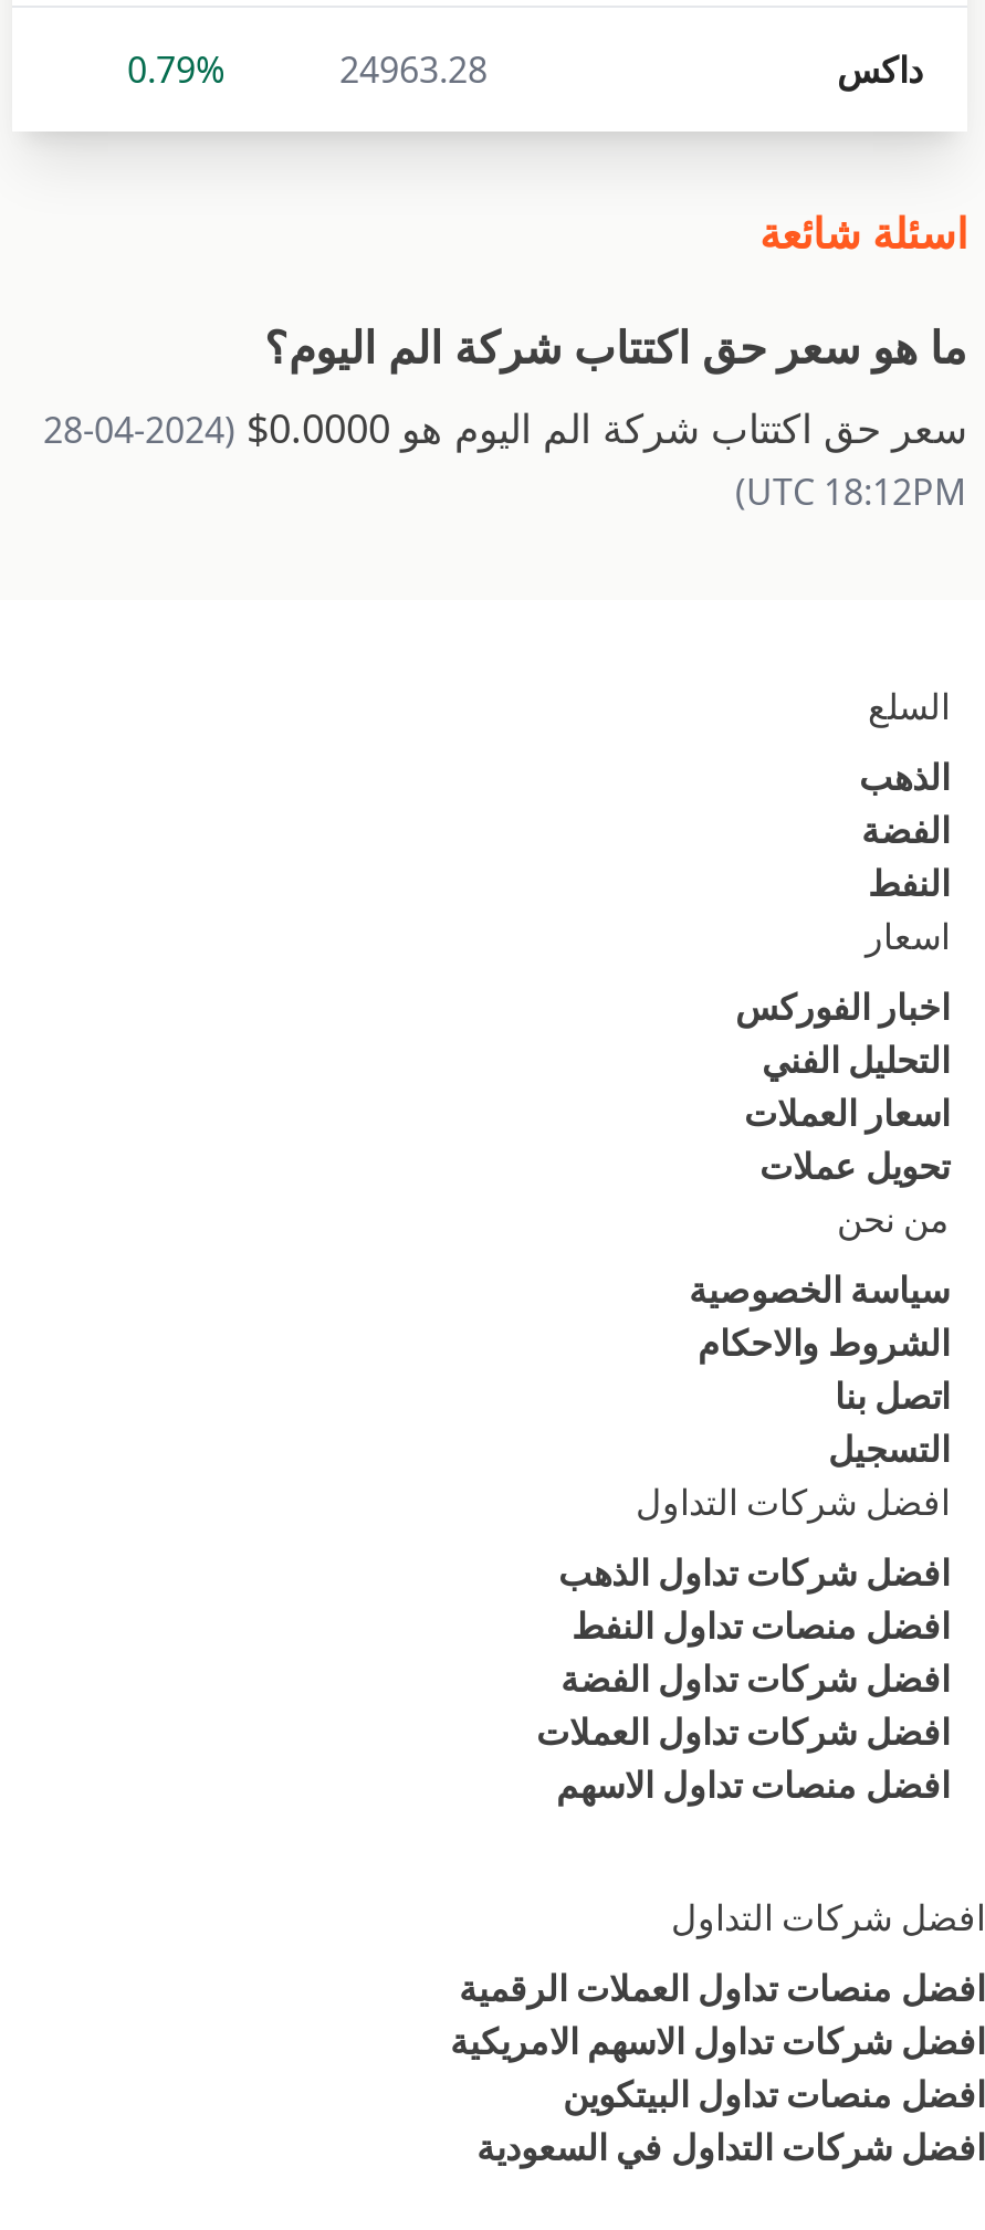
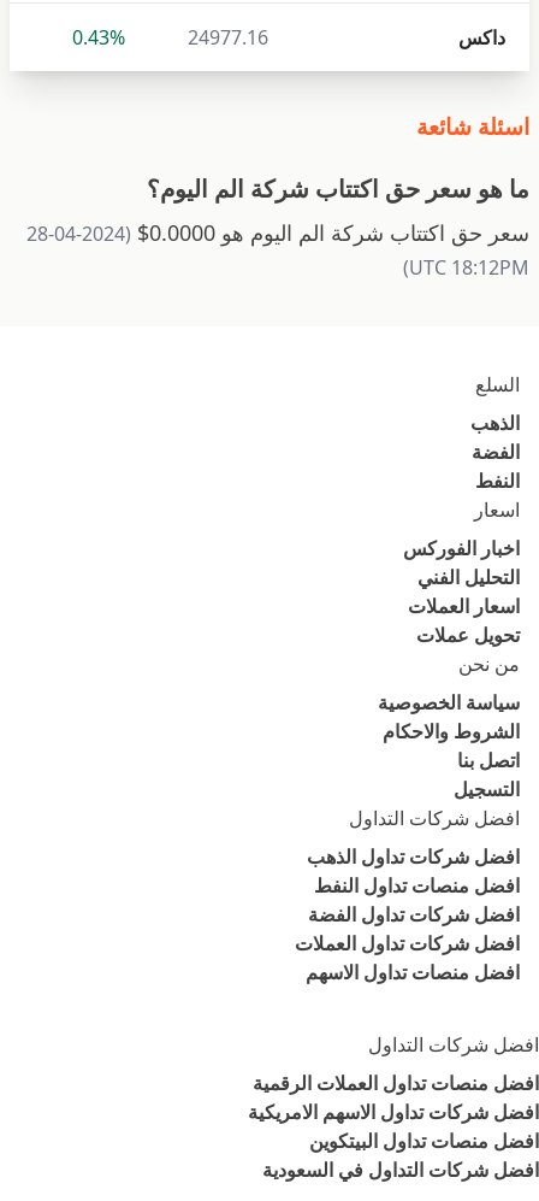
[127,46,224,94] 0.79% -> [72,24,125,50] 0.43%
[339,46,488,94] 24963.28 -> [188,24,268,50] 24977.16

